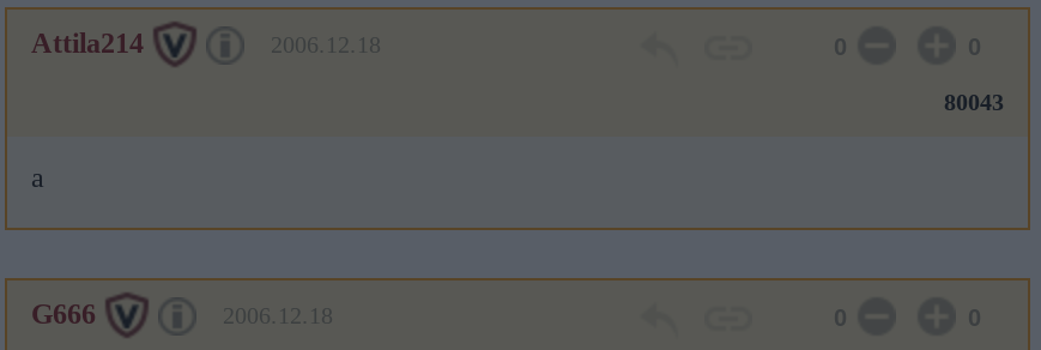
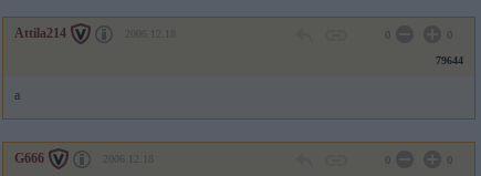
[944,89,1004,115] 80043 -> [436,54,463,66] 79644

